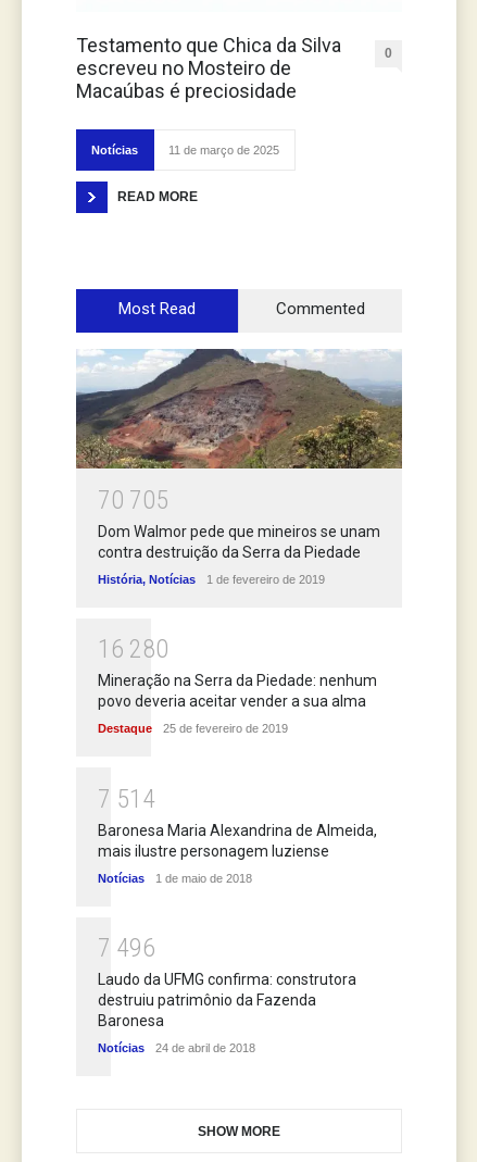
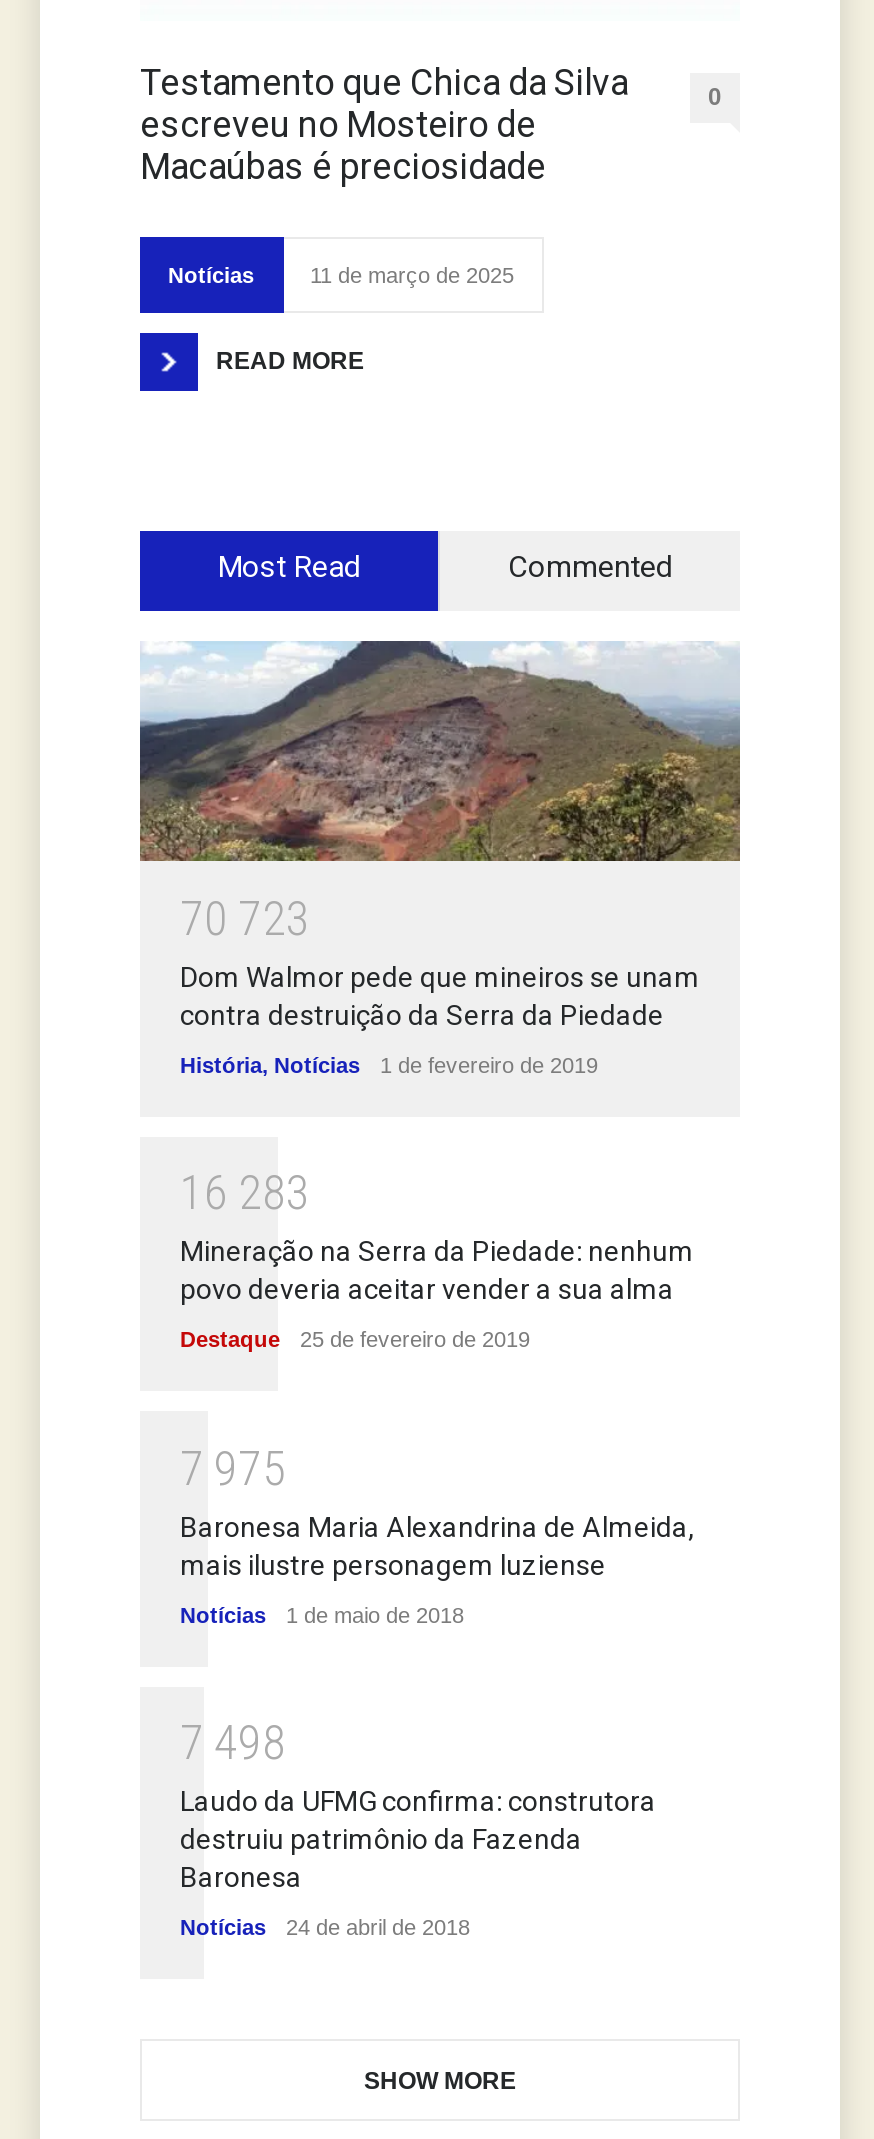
[98,485,168,515] 70 705 -> [180,891,310,947] 70 723
[98,634,168,665] 1 6 280 -> [180,1166,310,1222] 1 6 283
[98,784,155,814] 7 514 -> [180,1441,286,1497] 7 975
[98,933,155,964] 7 496 -> [180,1716,286,1772] 7 498

